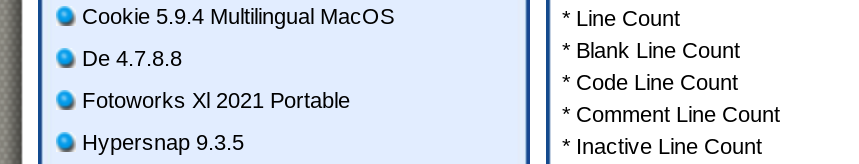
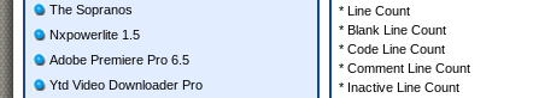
[82,4,394,28] Cookie 5.9.4 Multilingual MacOS -> [49,2,133,17] The Sopranos
[82,46,182,70] De 4.7.8.8 -> [49,27,140,42] Nxpowerlite 1.5
[82,88,350,112] Fotoworks Xl 2021 Portable -> [49,53,189,67] Adobe Premiere Pro 6.5
[82,130,244,154] Hypersnap 9.3.5 -> [49,78,203,92] Ytd Video Downloader Pro

